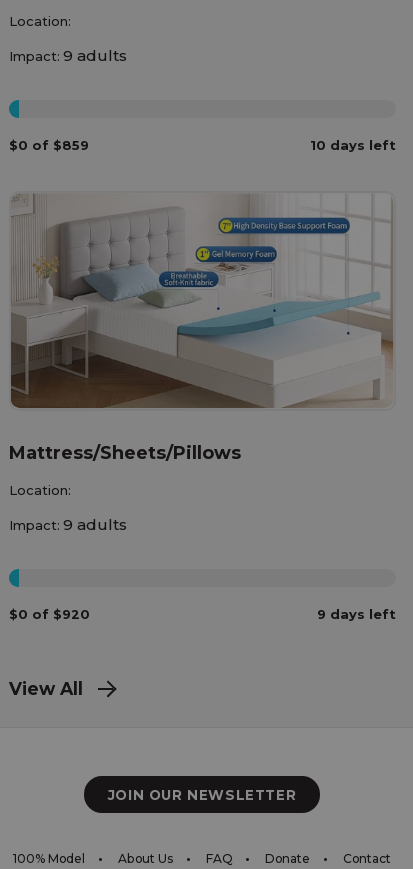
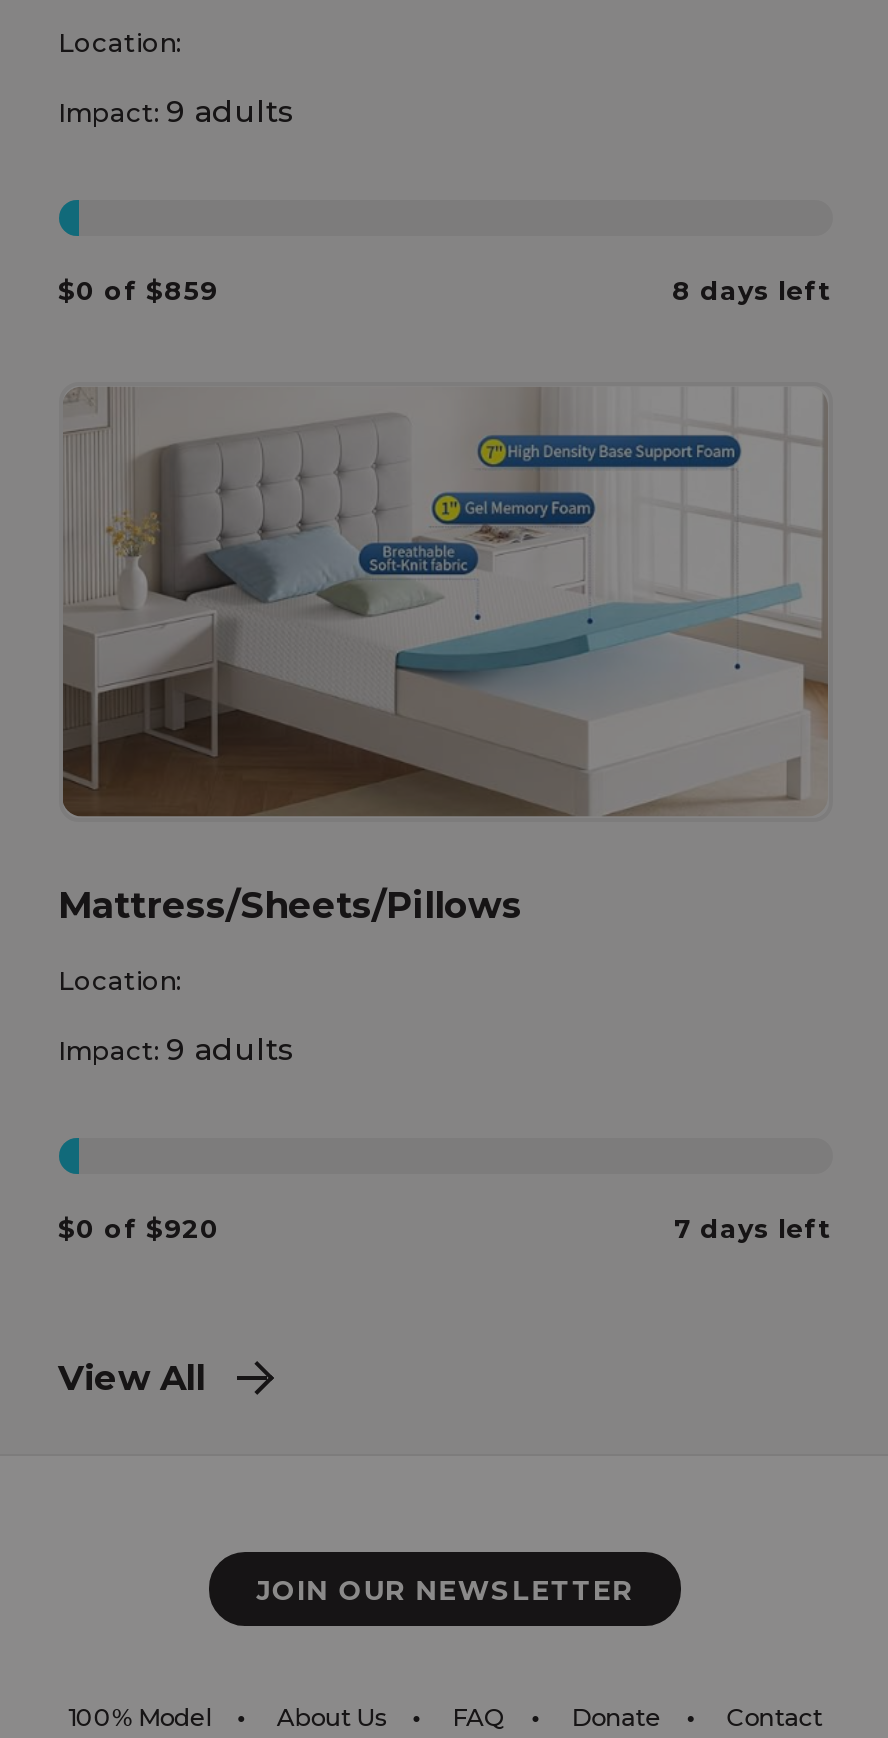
[309,137,395,153] 10 days left -> [672,275,832,307] 8 days left
[316,606,395,622] 9 days left -> [674,1212,832,1244] 7 days left

